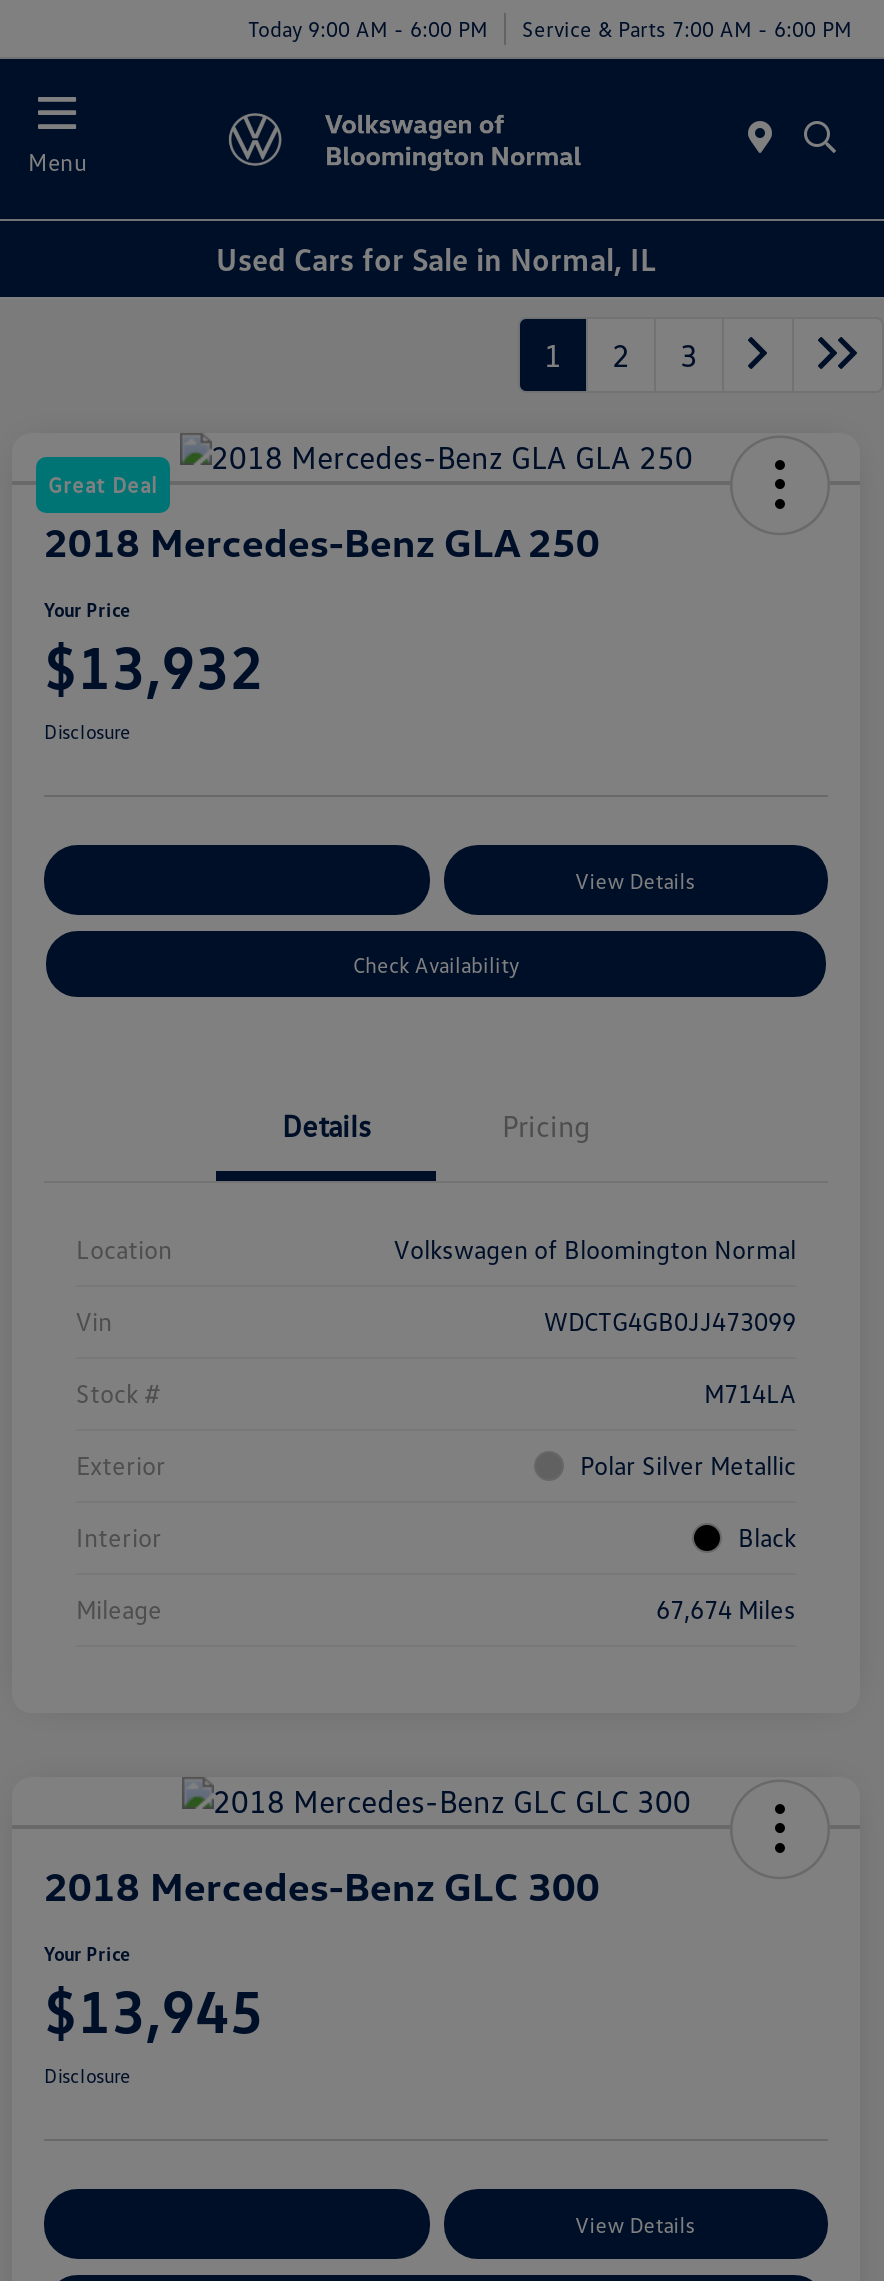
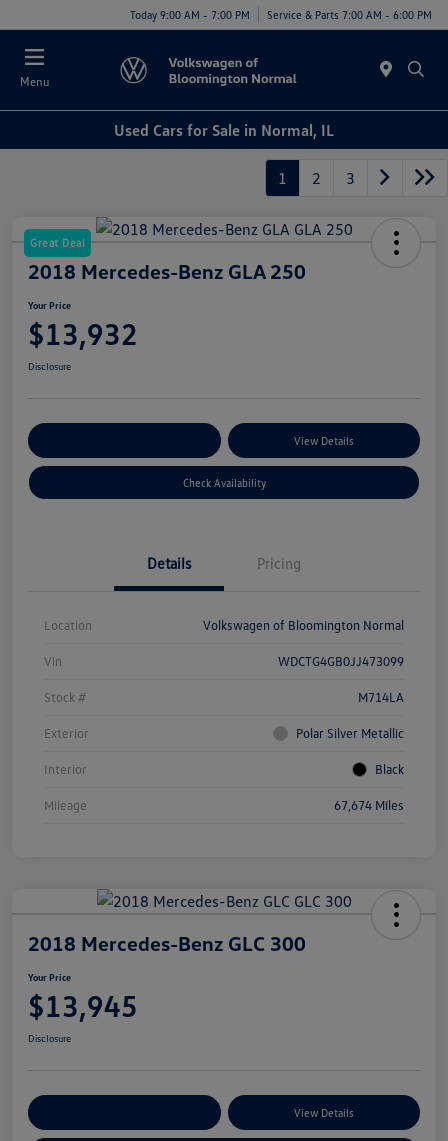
[248,14,852,40] Today 9:00 AM - 6:00 PM Service & Parts 7:00 AM - 6:00 PM -> [130,7,432,20] Today 9:00 AM - 7:00 PM Service & Parts 7:00 AM - 6:00 PM

